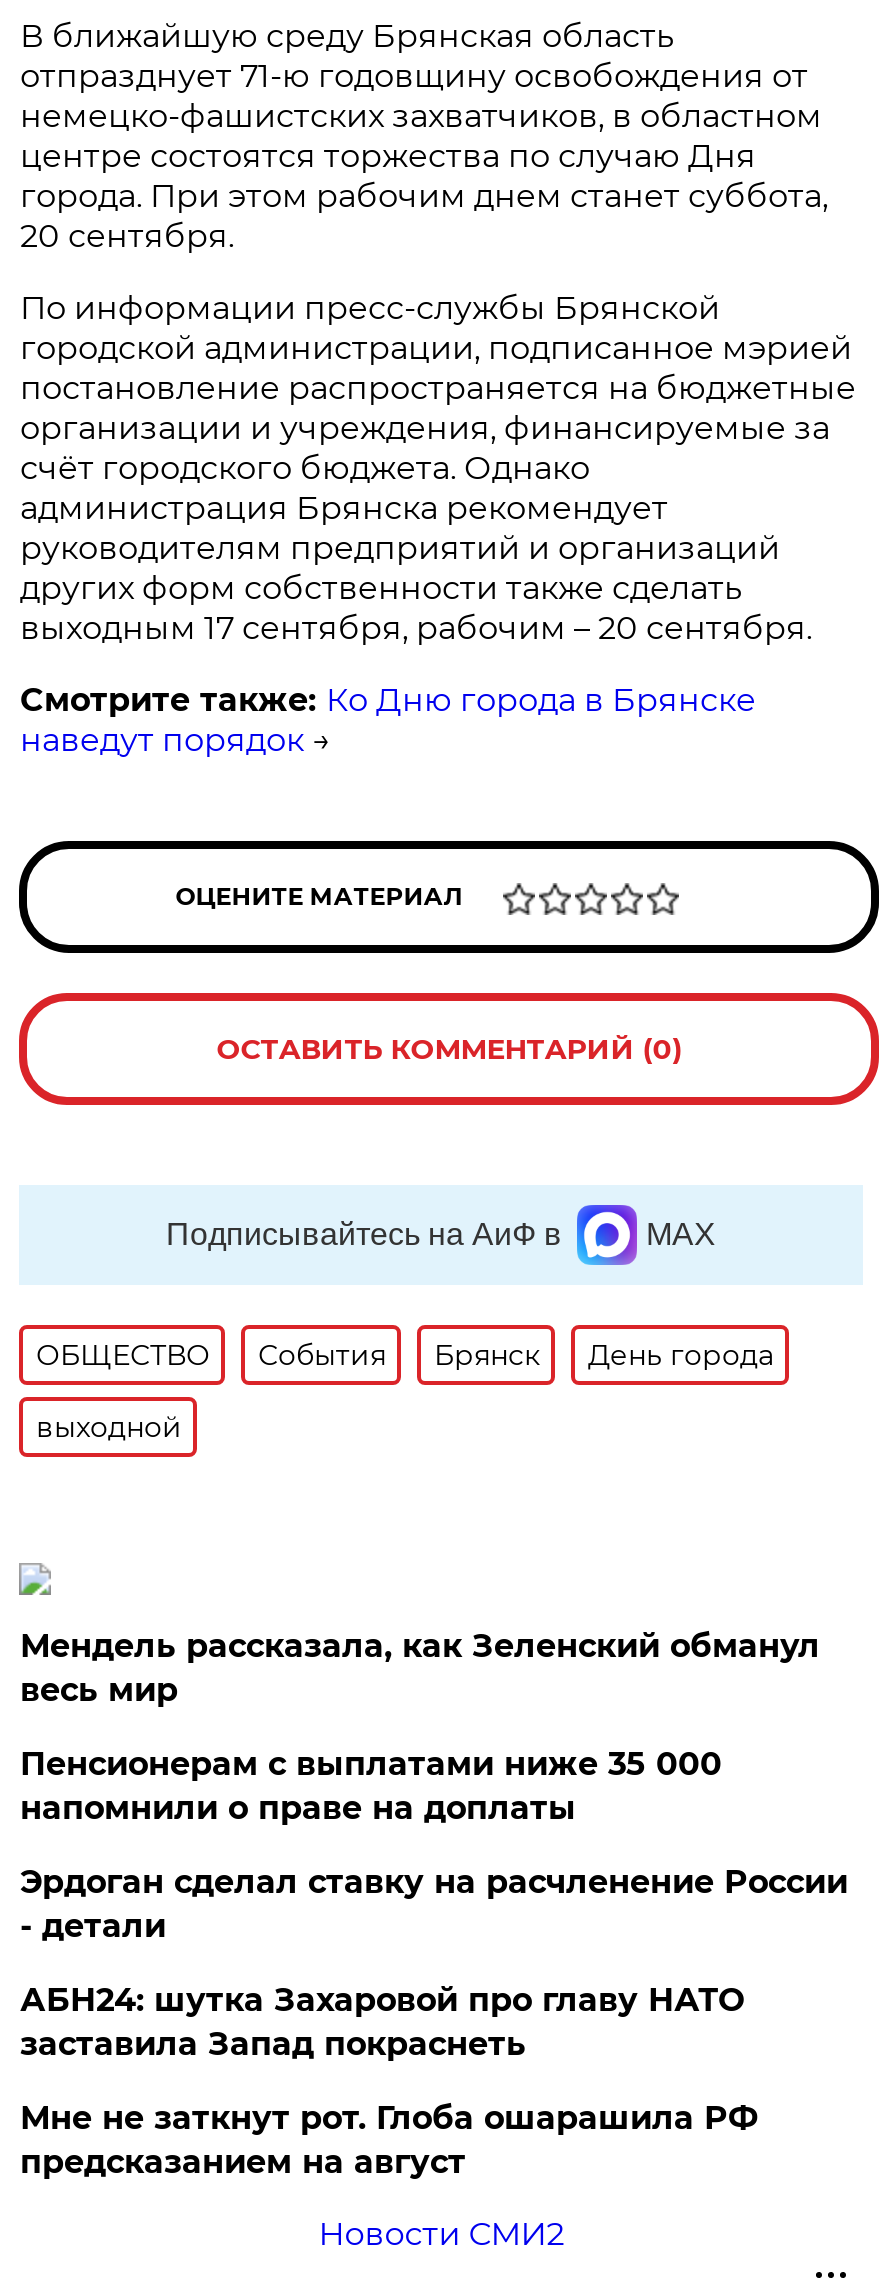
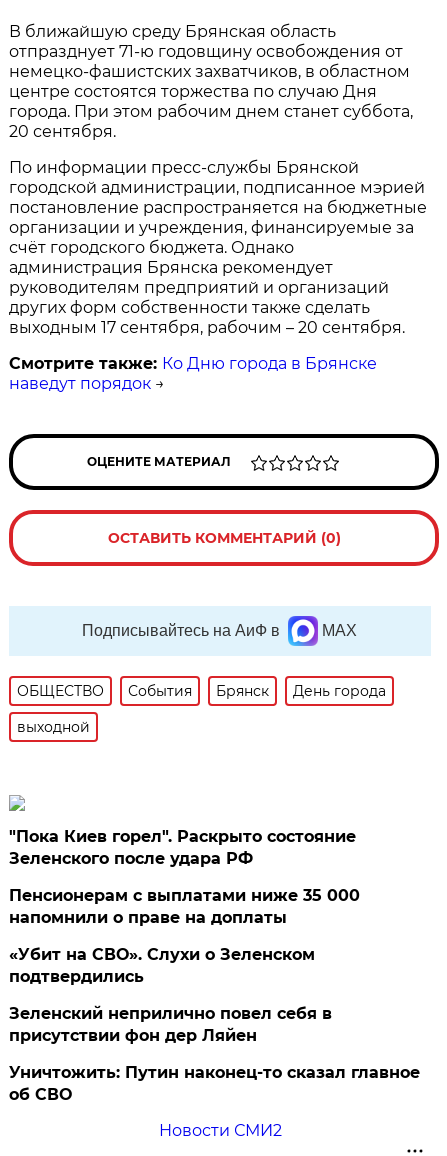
[20,1627,820,1709] Мендель рассказала, как Зеленский обманул | весь мир -> [9,827,356,868] "Пока Киев горел". Раскрыто состояние | Зеленского после удара РФ
[20,1863,848,1945] Эрдоган сделал ставку на расчленение России | - детали -> [9,945,315,986] «Убит на СВО». Слухи о Зеленском | подтвердились
[20,1981,744,2063] АБН24: шутка Захаровой про главу НАТО | заставила Запад покраснеть -> [9,1004,332,1045] Зеленский неприлично повел cебя в | присутствии фон дер Ляйен
[20,2099,758,2181] Мне не заткнут рот. Глоба ошарашила РФ | предсказанием на август -> [9,1063,420,1104] Уничтожить: Путин наконец-то сказал главное | об СВО

